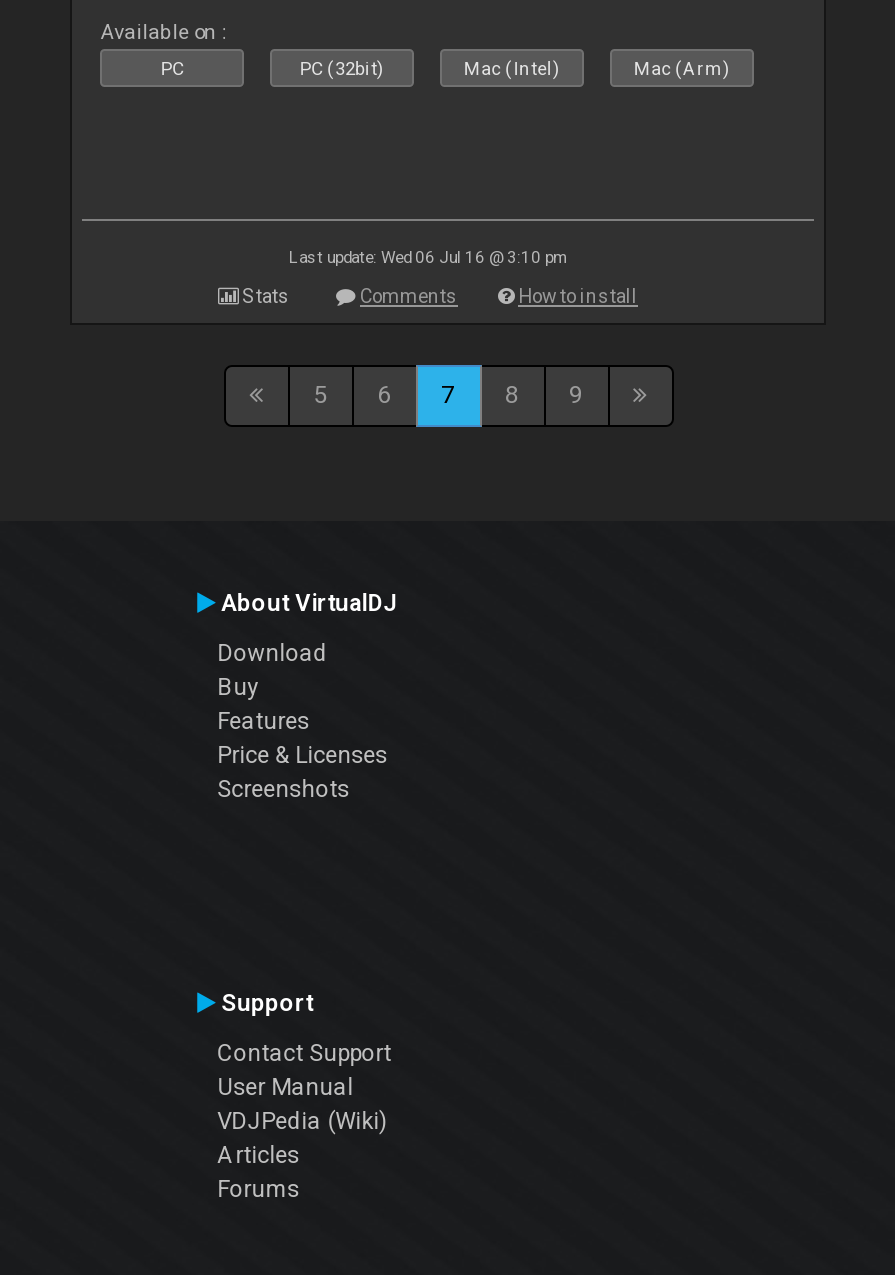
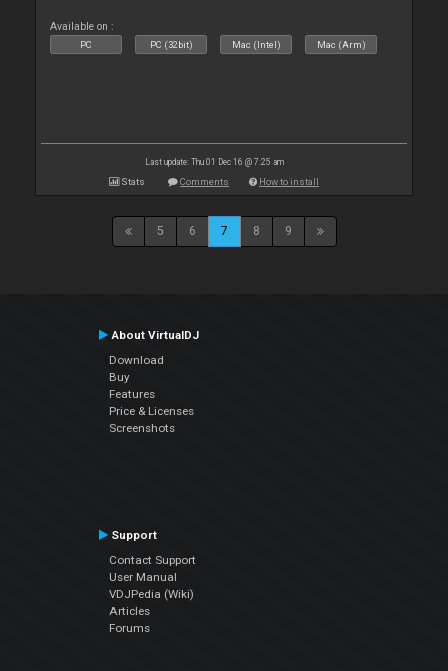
[289,247,567,267] Last update: Wed 06 Jul 16 @ 3:10 pm -> [144,157,283,167] Last update: Thu 01 Dec 16 @ 7:25 am

